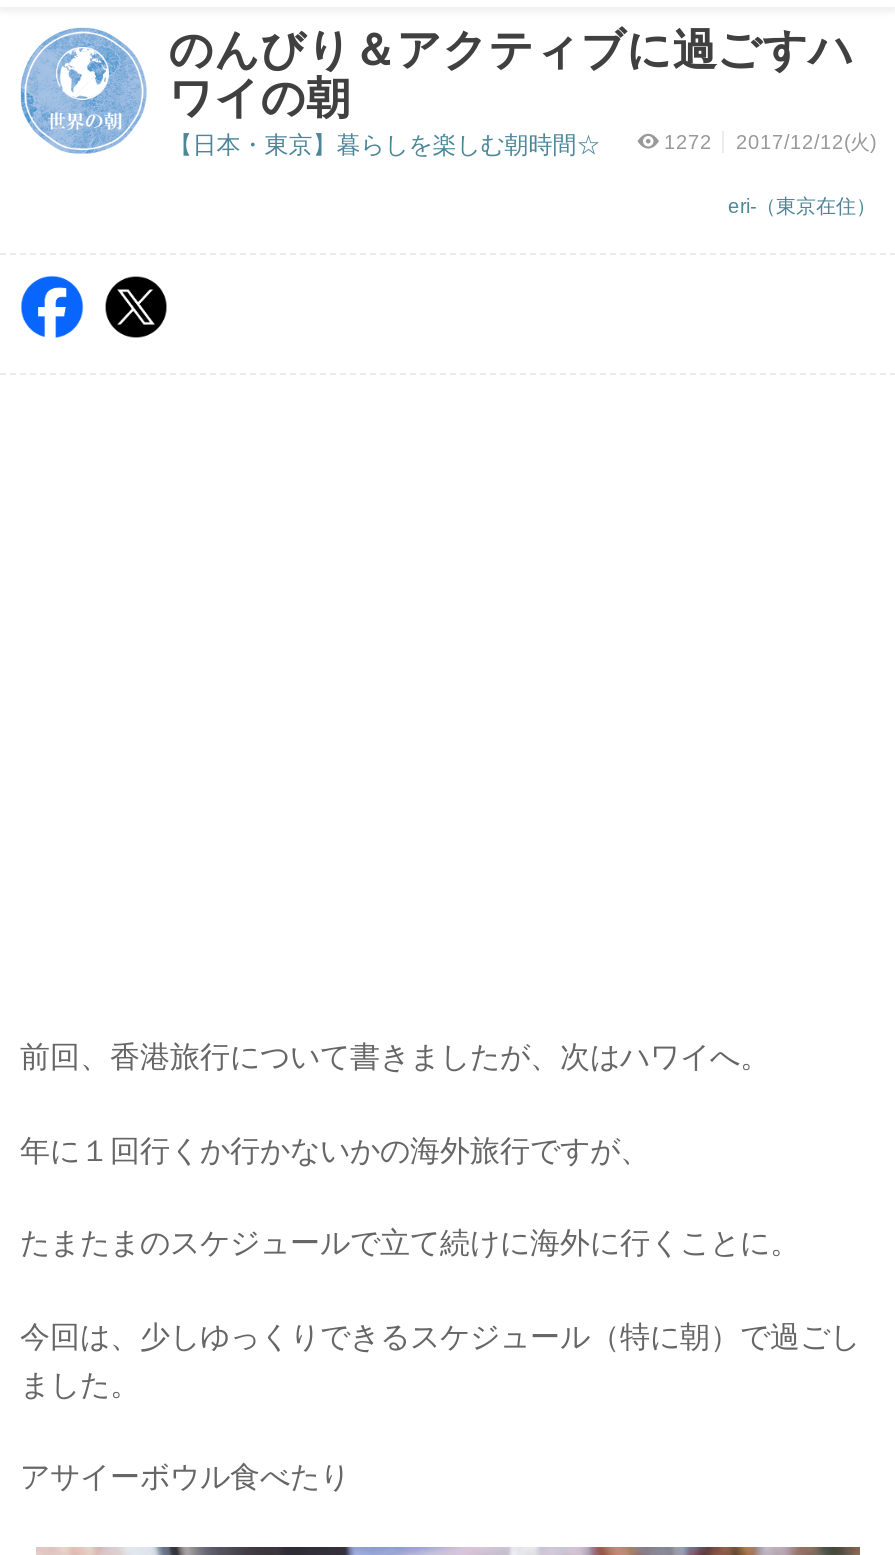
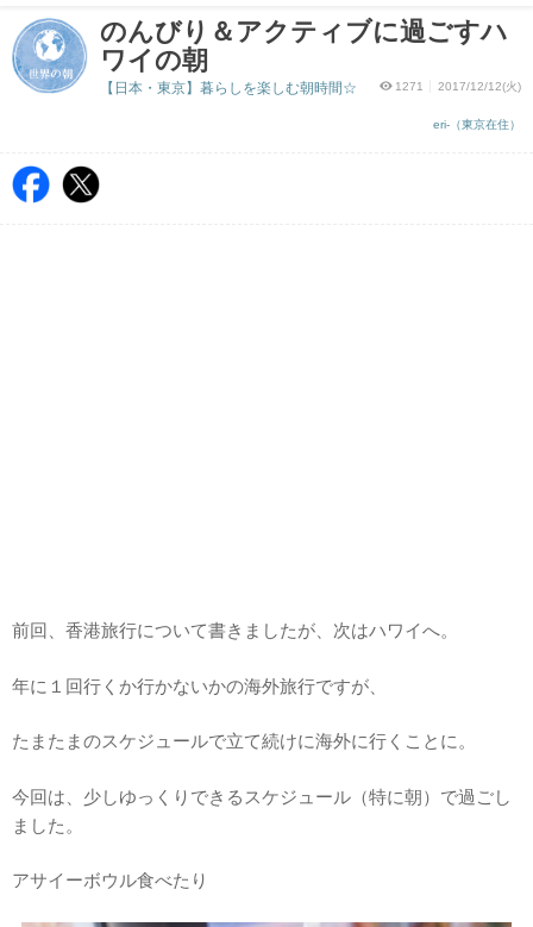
[664,131,876,153] 1272 2017/12/12(火) -> [395,80,521,93] 1271 2017/12/12(火)

